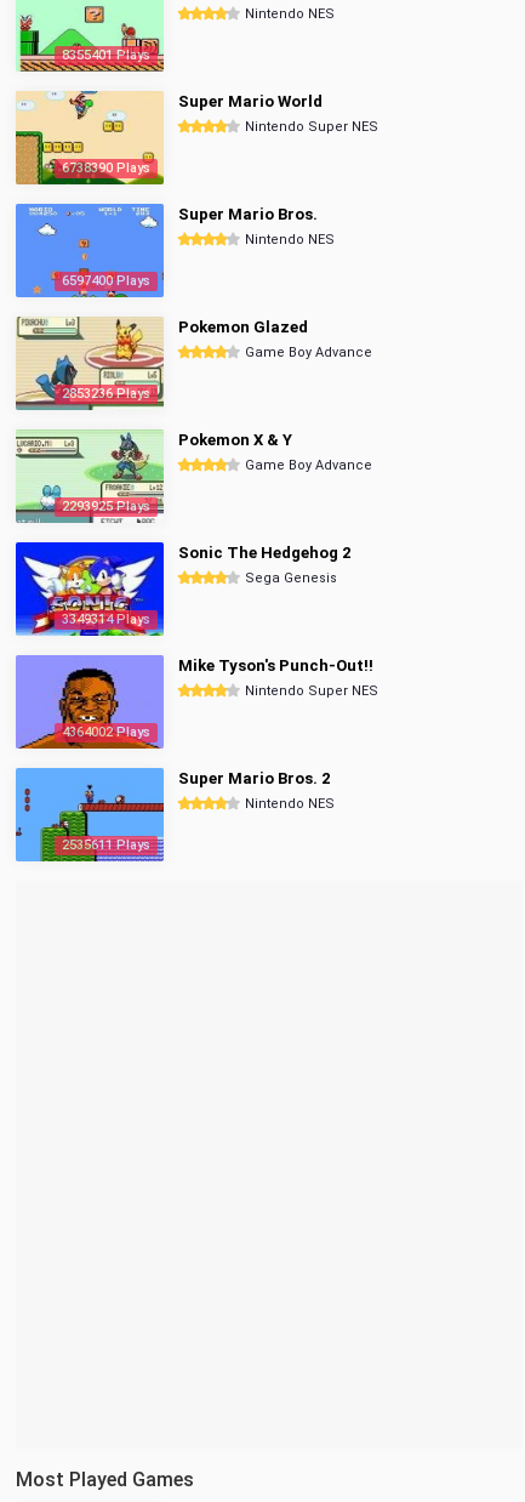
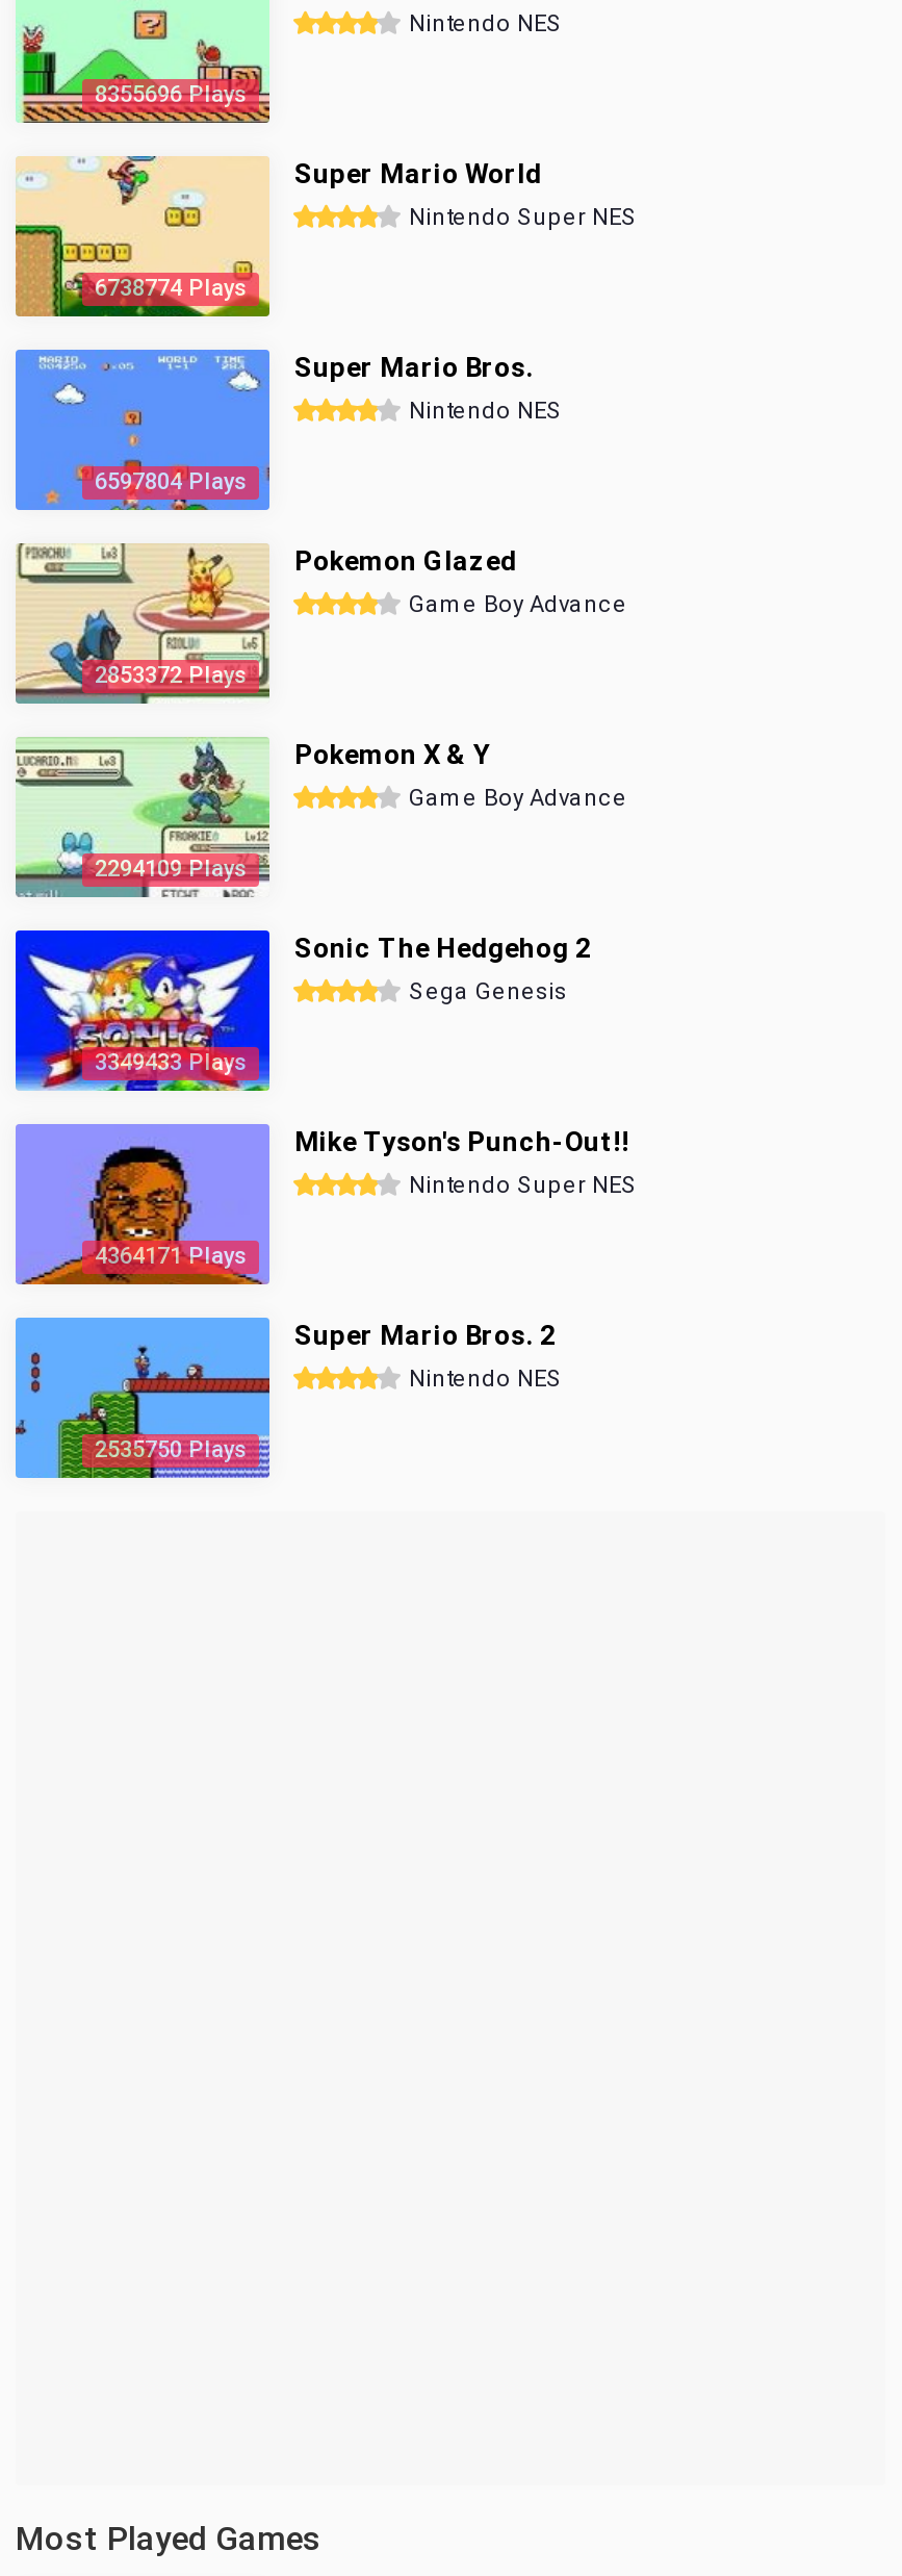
[62,47,150,63] 8355401 Plays -> [95,81,247,108] 8355696 Plays
[62,160,150,176] 6738390 Plays -> [95,275,247,302] 6738774 Plays
[62,273,150,289] 6597400 Plays -> [95,468,247,495] 6597804 Plays
[62,386,150,402] 2853236 Plays -> [95,662,247,689] 2853372 Plays
[62,499,150,514] 2293925 Plays -> [95,856,247,883] 2294109 Plays
[62,611,150,627] 3349314 Plays -> [95,1049,247,1076] 3349433 Plays
[62,724,150,740] 4364002 Plays -> [95,1243,247,1270] 4364171 Plays
[62,837,150,853] 2535611 Plays -> [95,1436,247,1463] 2535750 Plays

